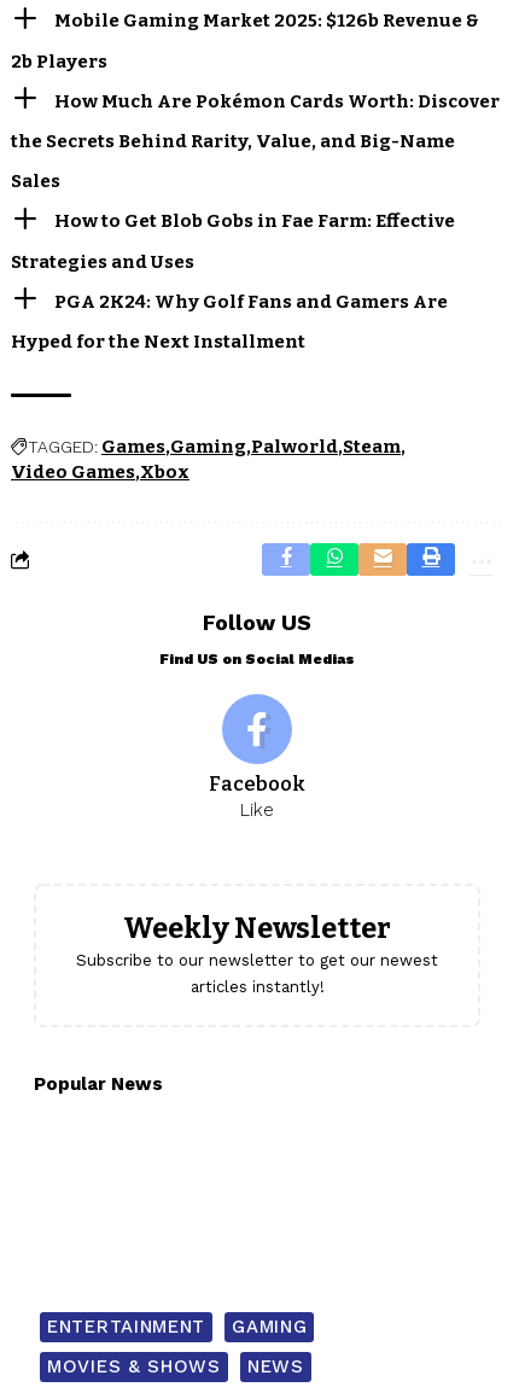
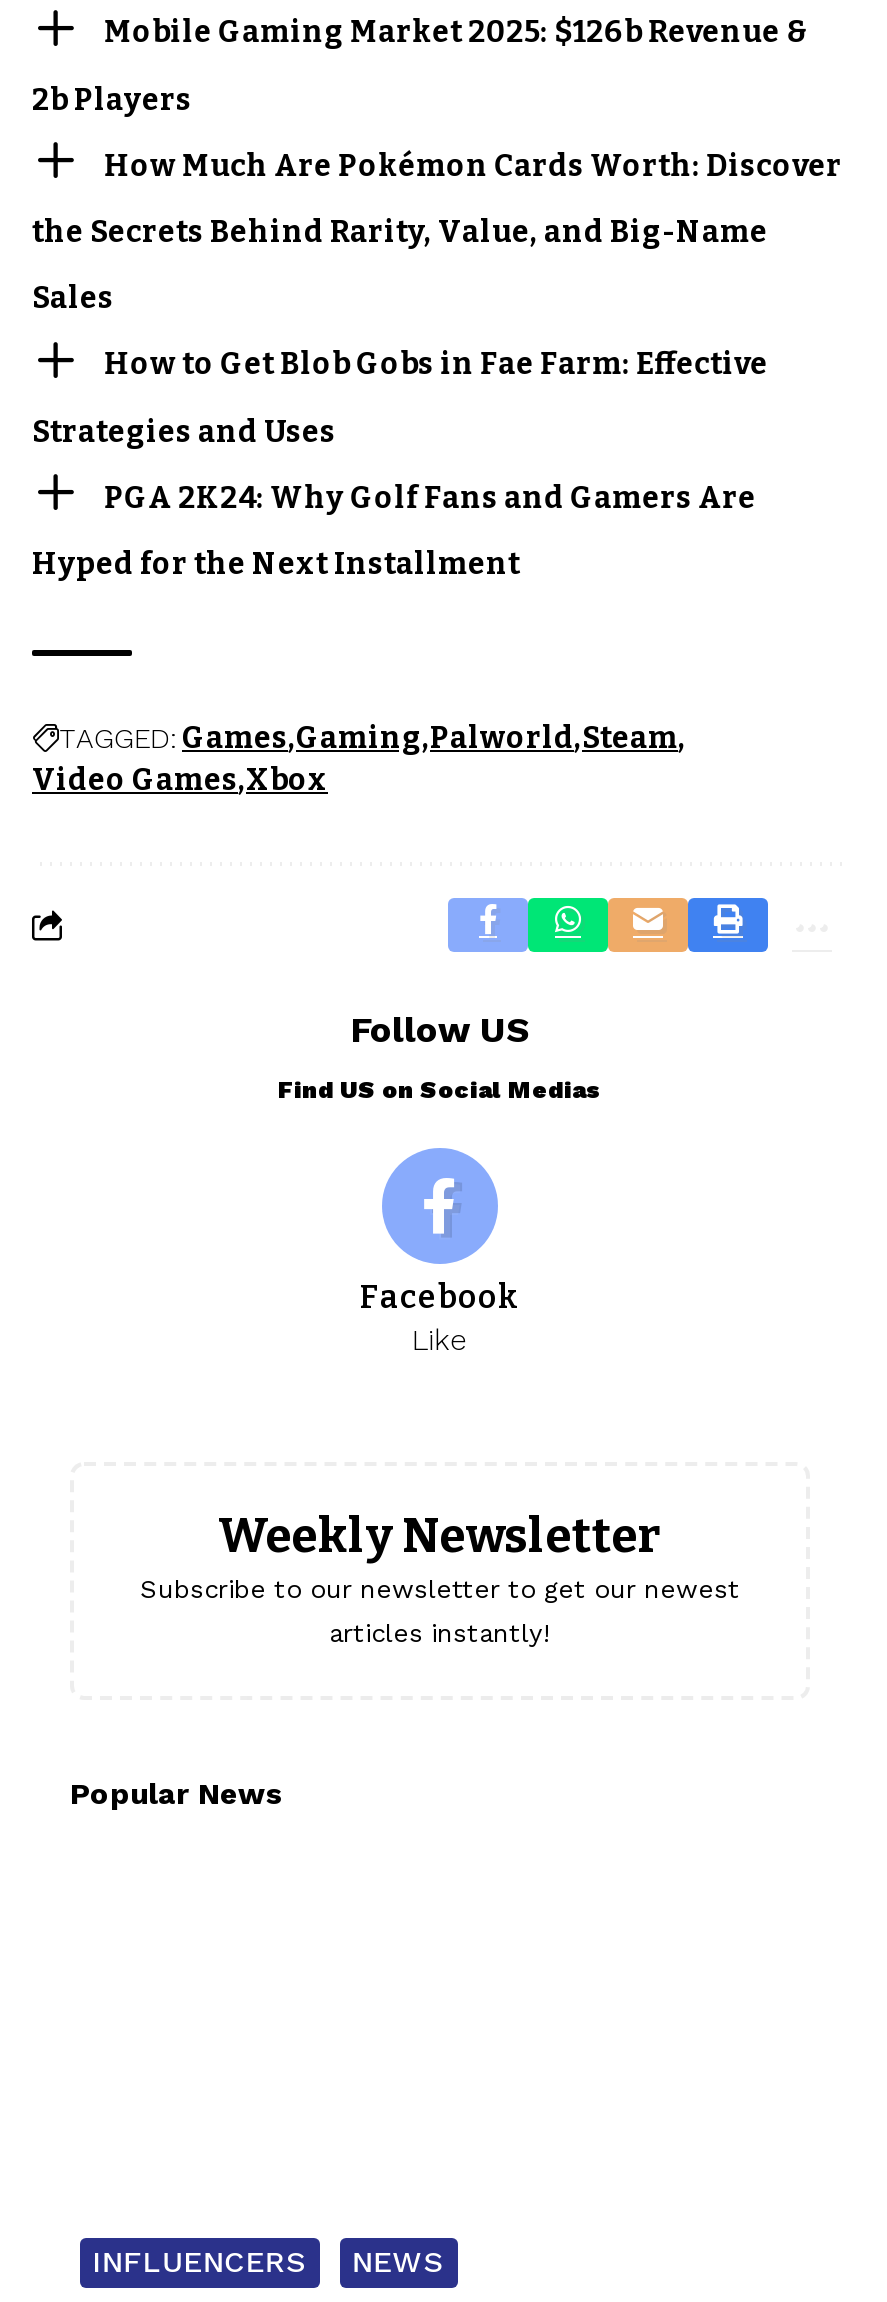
[47,1316,307,1378] ENTERTAINMENT | GAMING | MOVIES & SHOWS -> [92,2245,307,2281] INFLUENCERS

